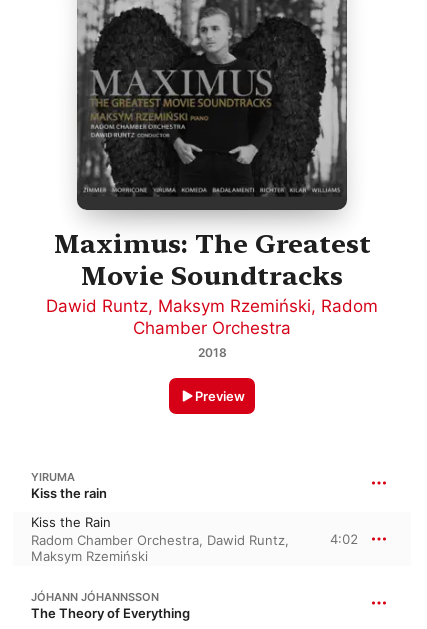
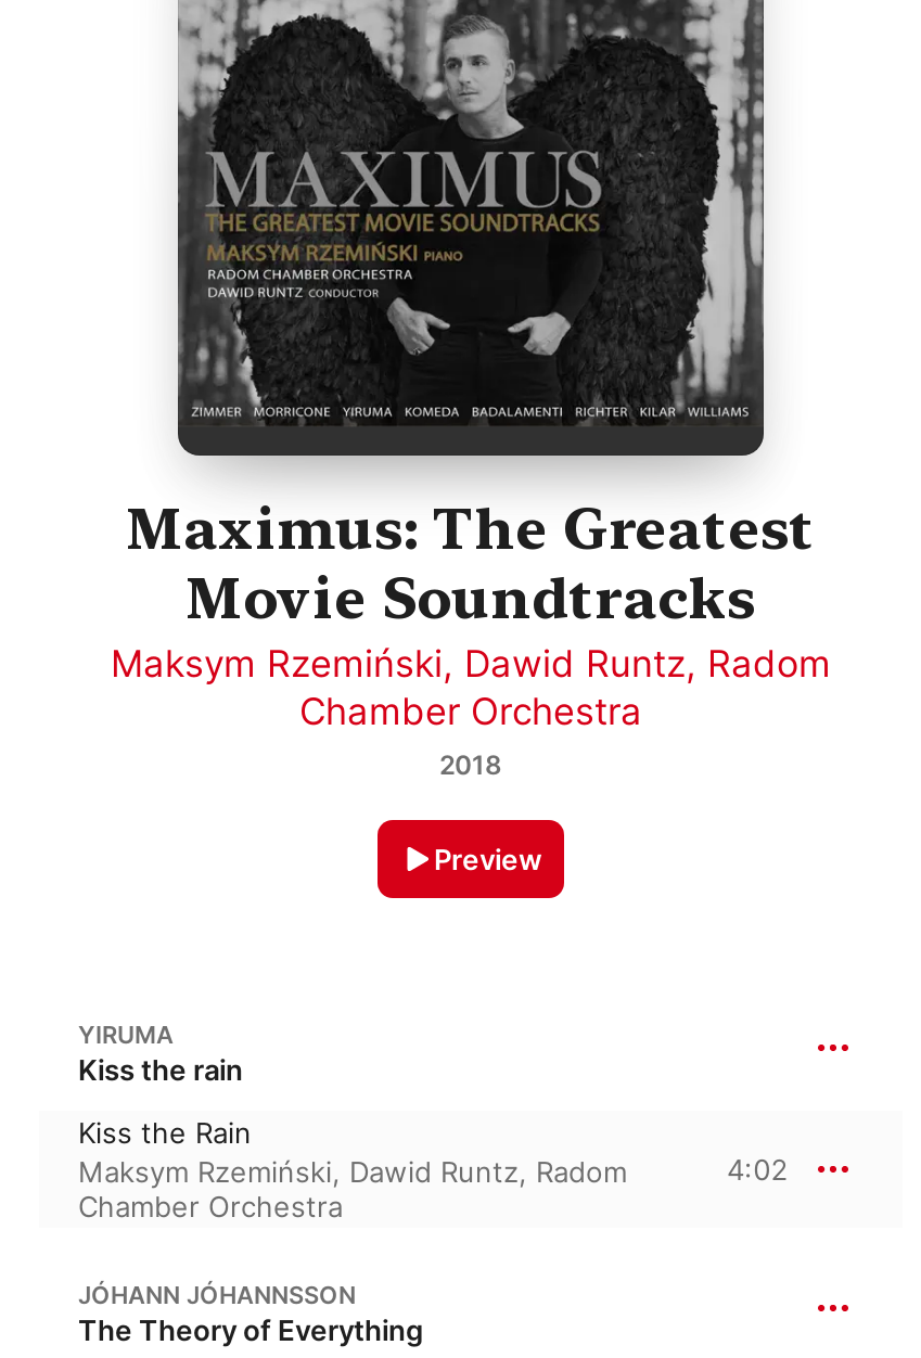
[46,296,378,316] Dawid Runtz, Maksym Rzemiński, Radom -> [111,643,831,686] Maksym Rzemiński, Dawid Runtz, Radom
[31,532,289,564] Radom Chamber Orchestra, Dawid Runtz, | Maksym Rzemiński -> [78,1155,627,1224] Maksym Rzemiński, Dawid Runtz, Radom | Chamber Orchestra

